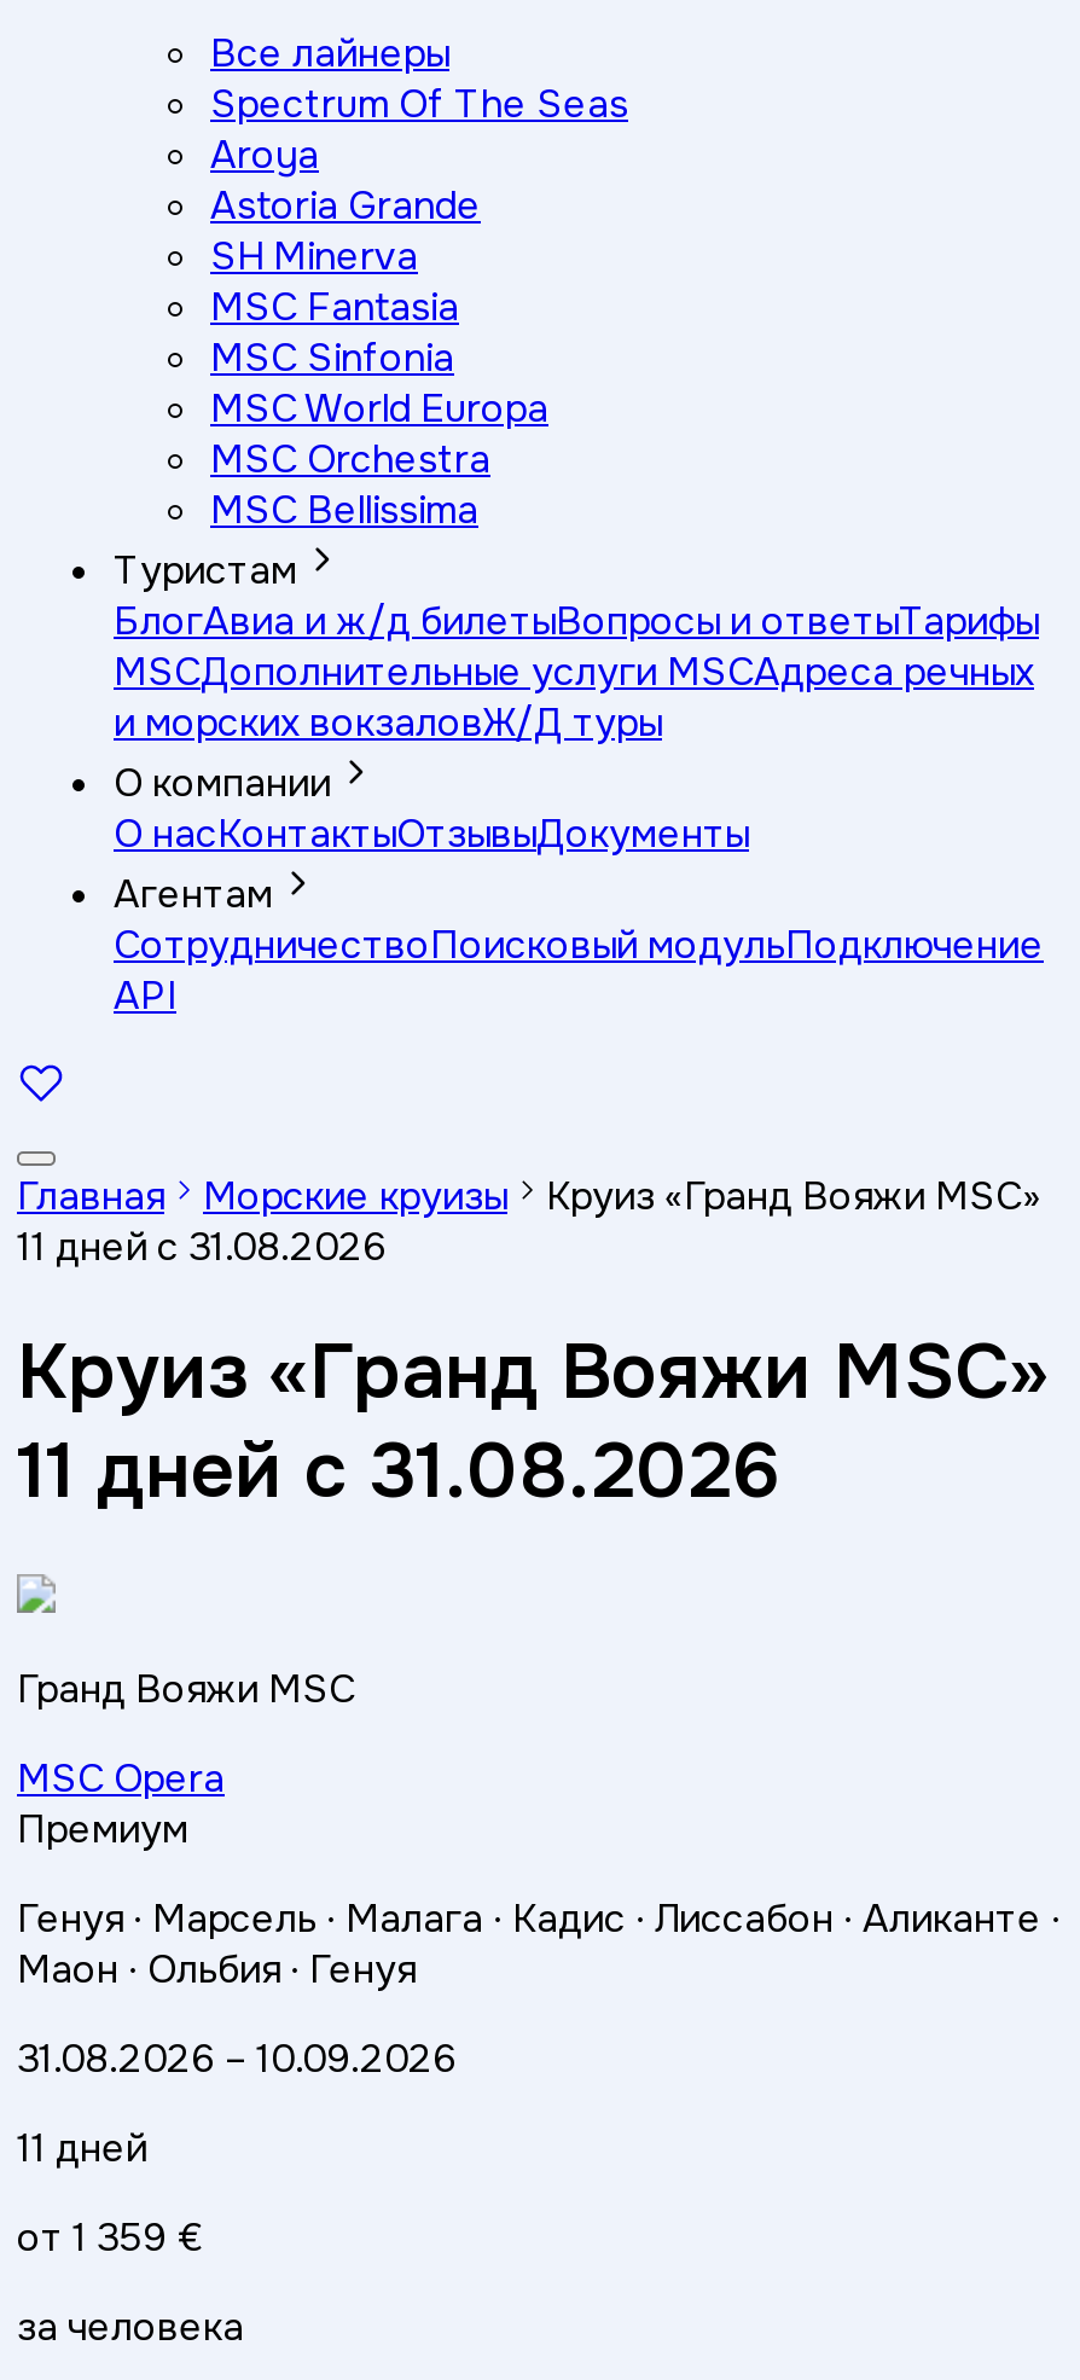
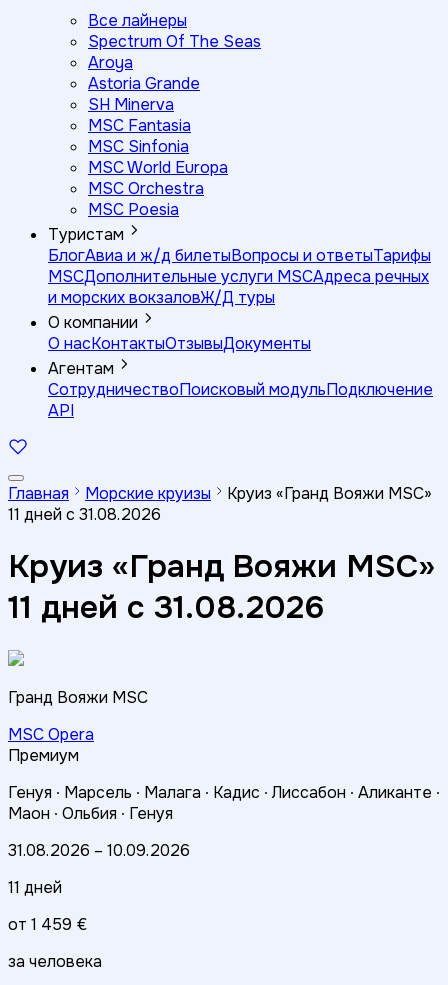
[210,484,478,534] MSC Bellissima -> [88,199,179,220] MSC Poesia
[17,2211,203,2262] от 1 359 € -> [8,913,87,934] от 1 459 €

